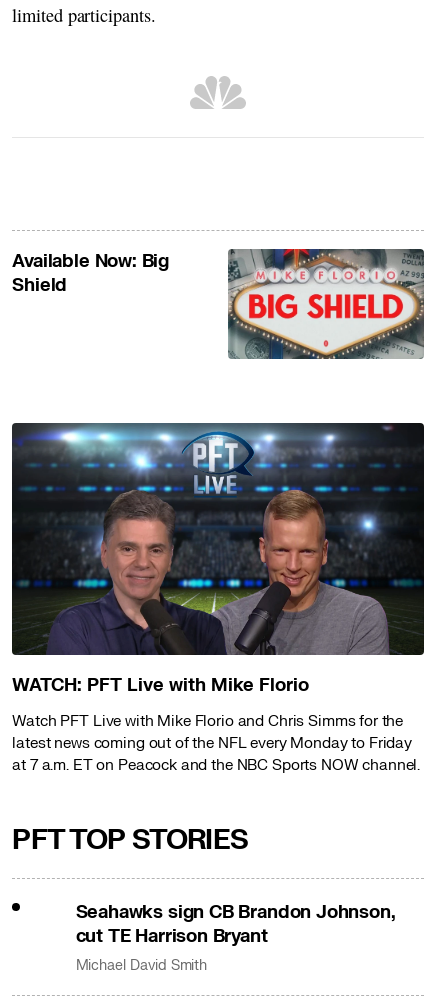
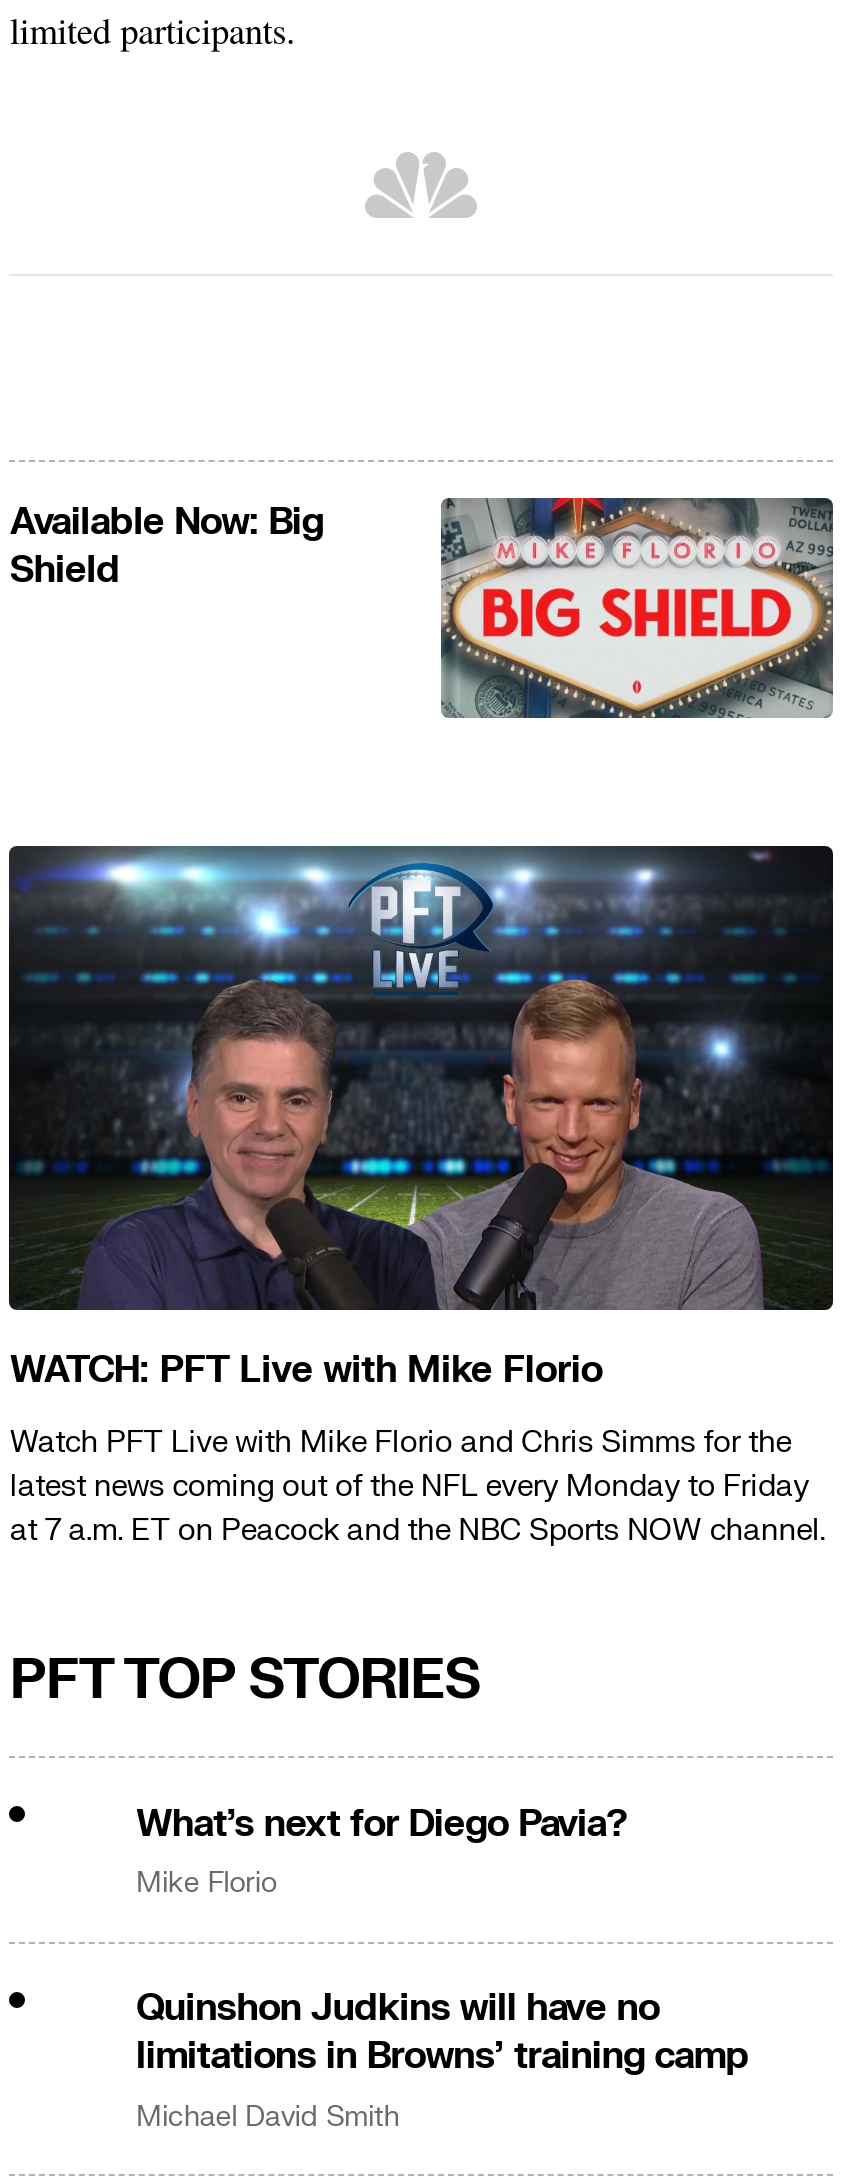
[75,900,395,948] Seahawks sign CB Brandon Johnson, | cut TE Harrison Bryant -> [136,1800,749,2081] What’s next for Diego Pavia? | Mike Florio | Quinshon Judkins will have no | limitations in Browns’ training camp

